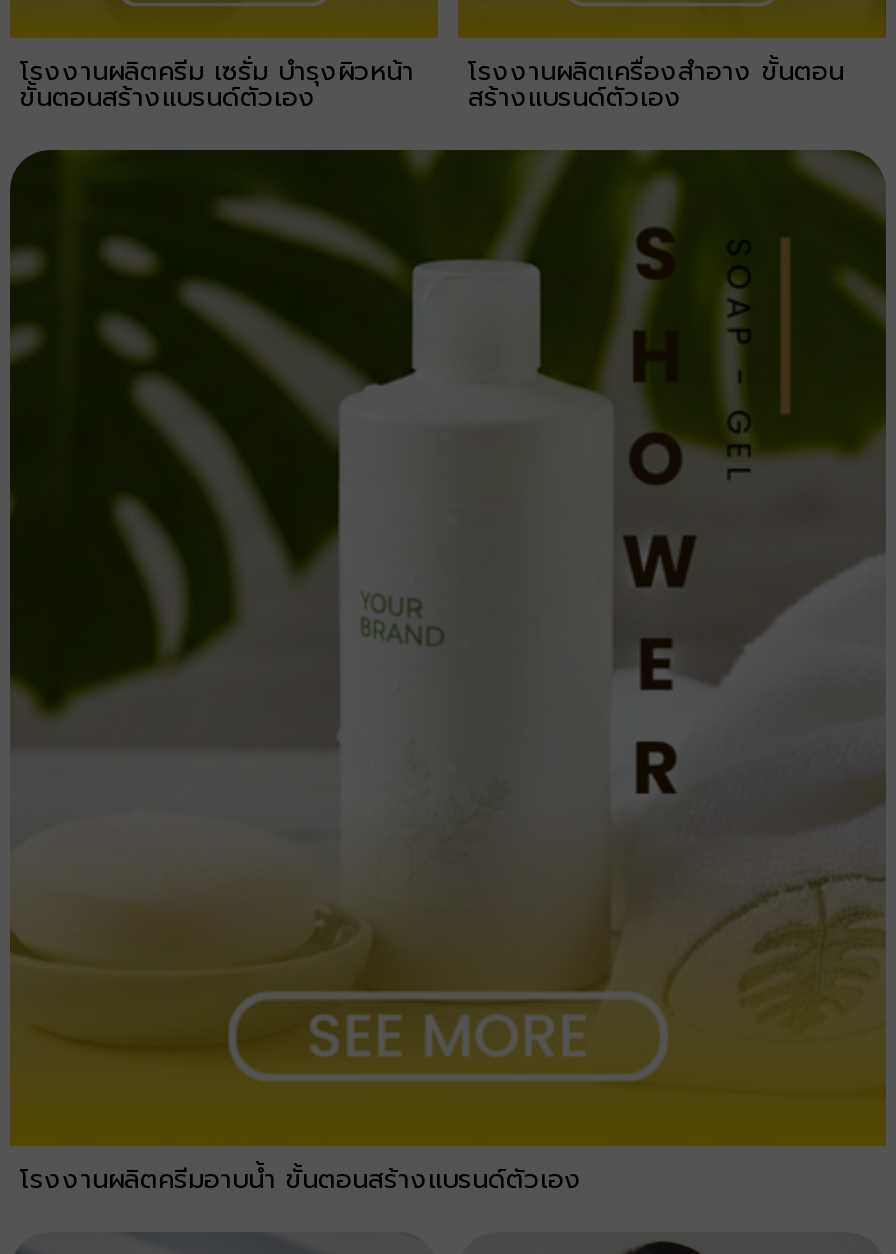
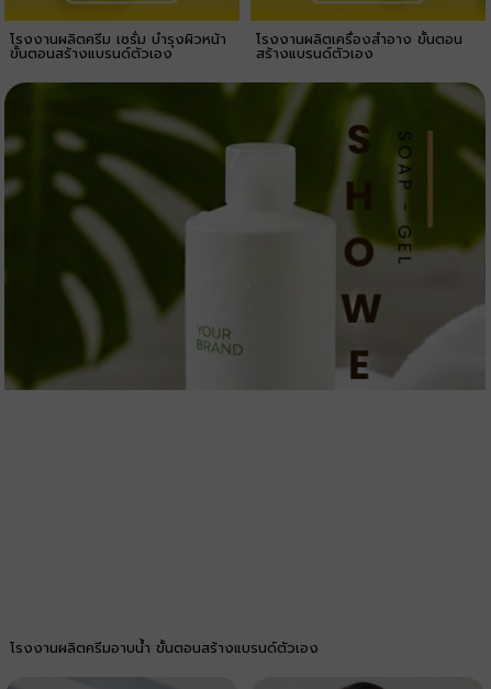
[8,710,888,1148] [image] -> none

